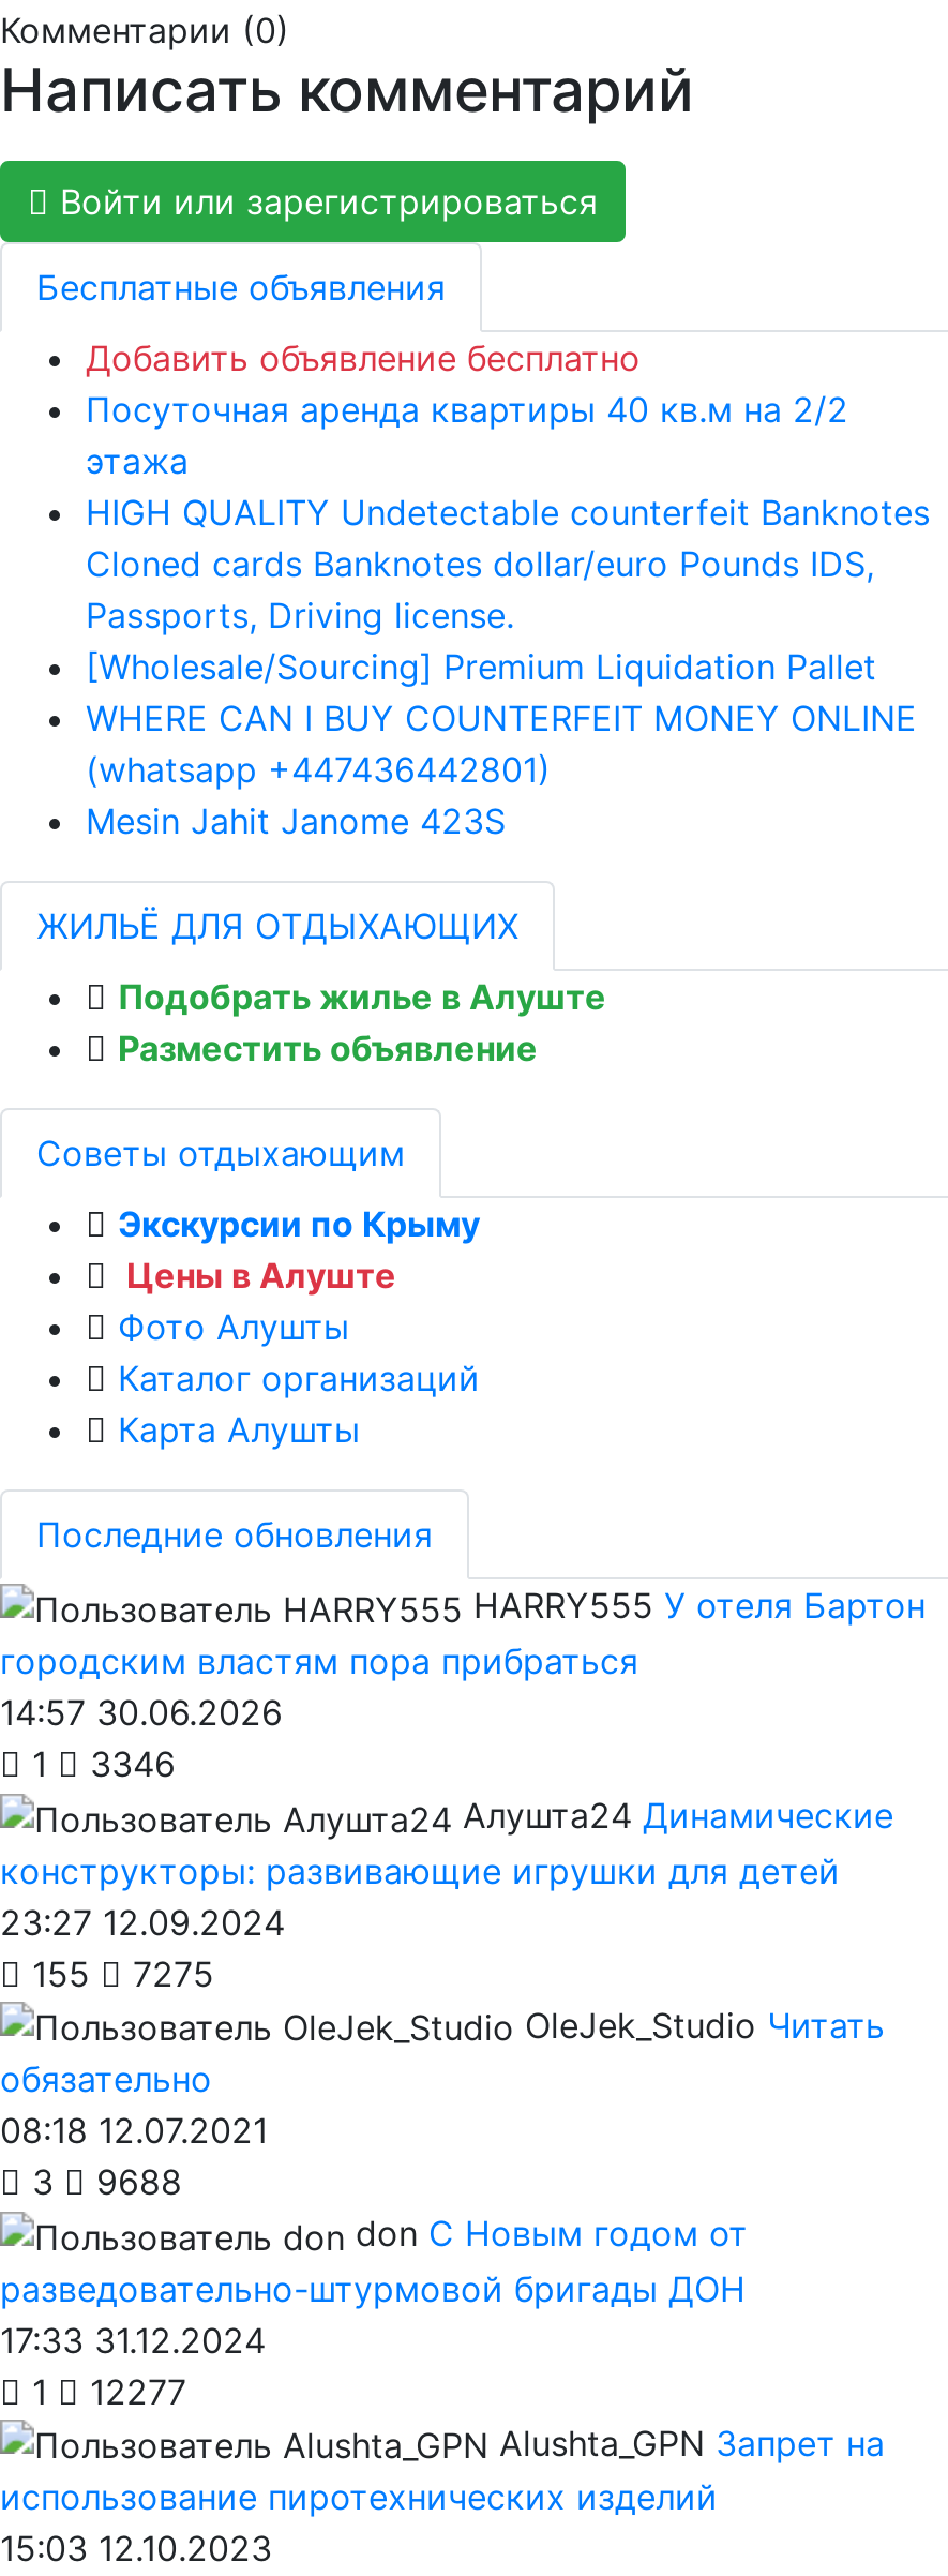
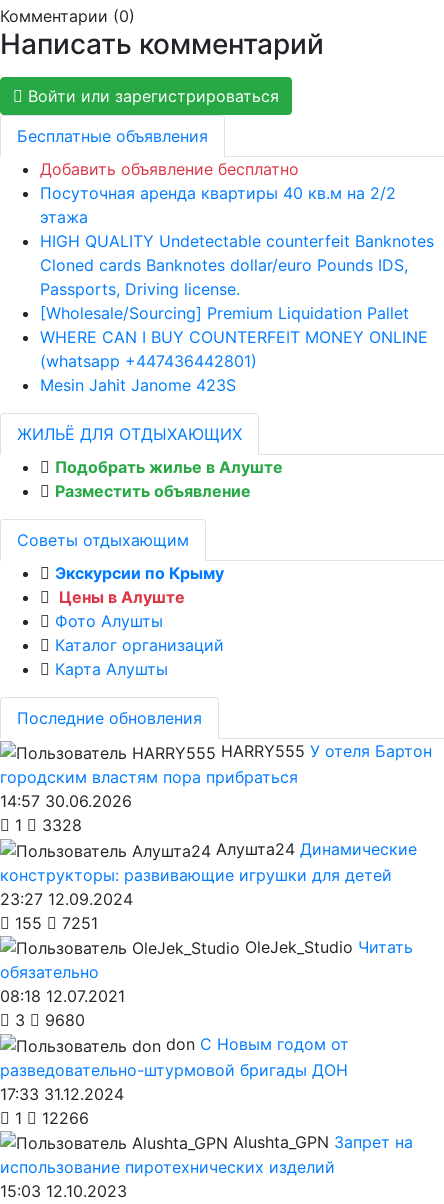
[21,1742,176,1785] 1 3346 -> [10,815,82,835] 1 3328
[21,1952,214,1994] 155 7275 -> [10,913,98,933] 155 7251
[21,2161,182,2204] 3 9688 -> [10,1010,85,1030] 3 9680
[21,2370,186,2413] 1 12277 -> [10,1108,89,1128] 1 12266

